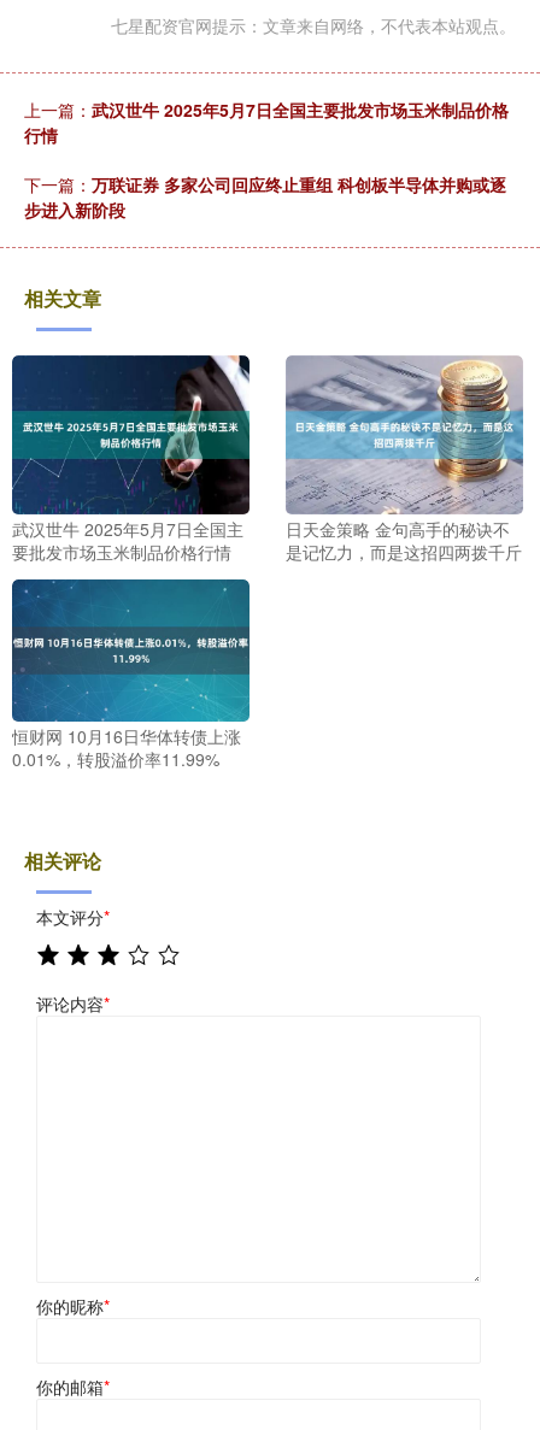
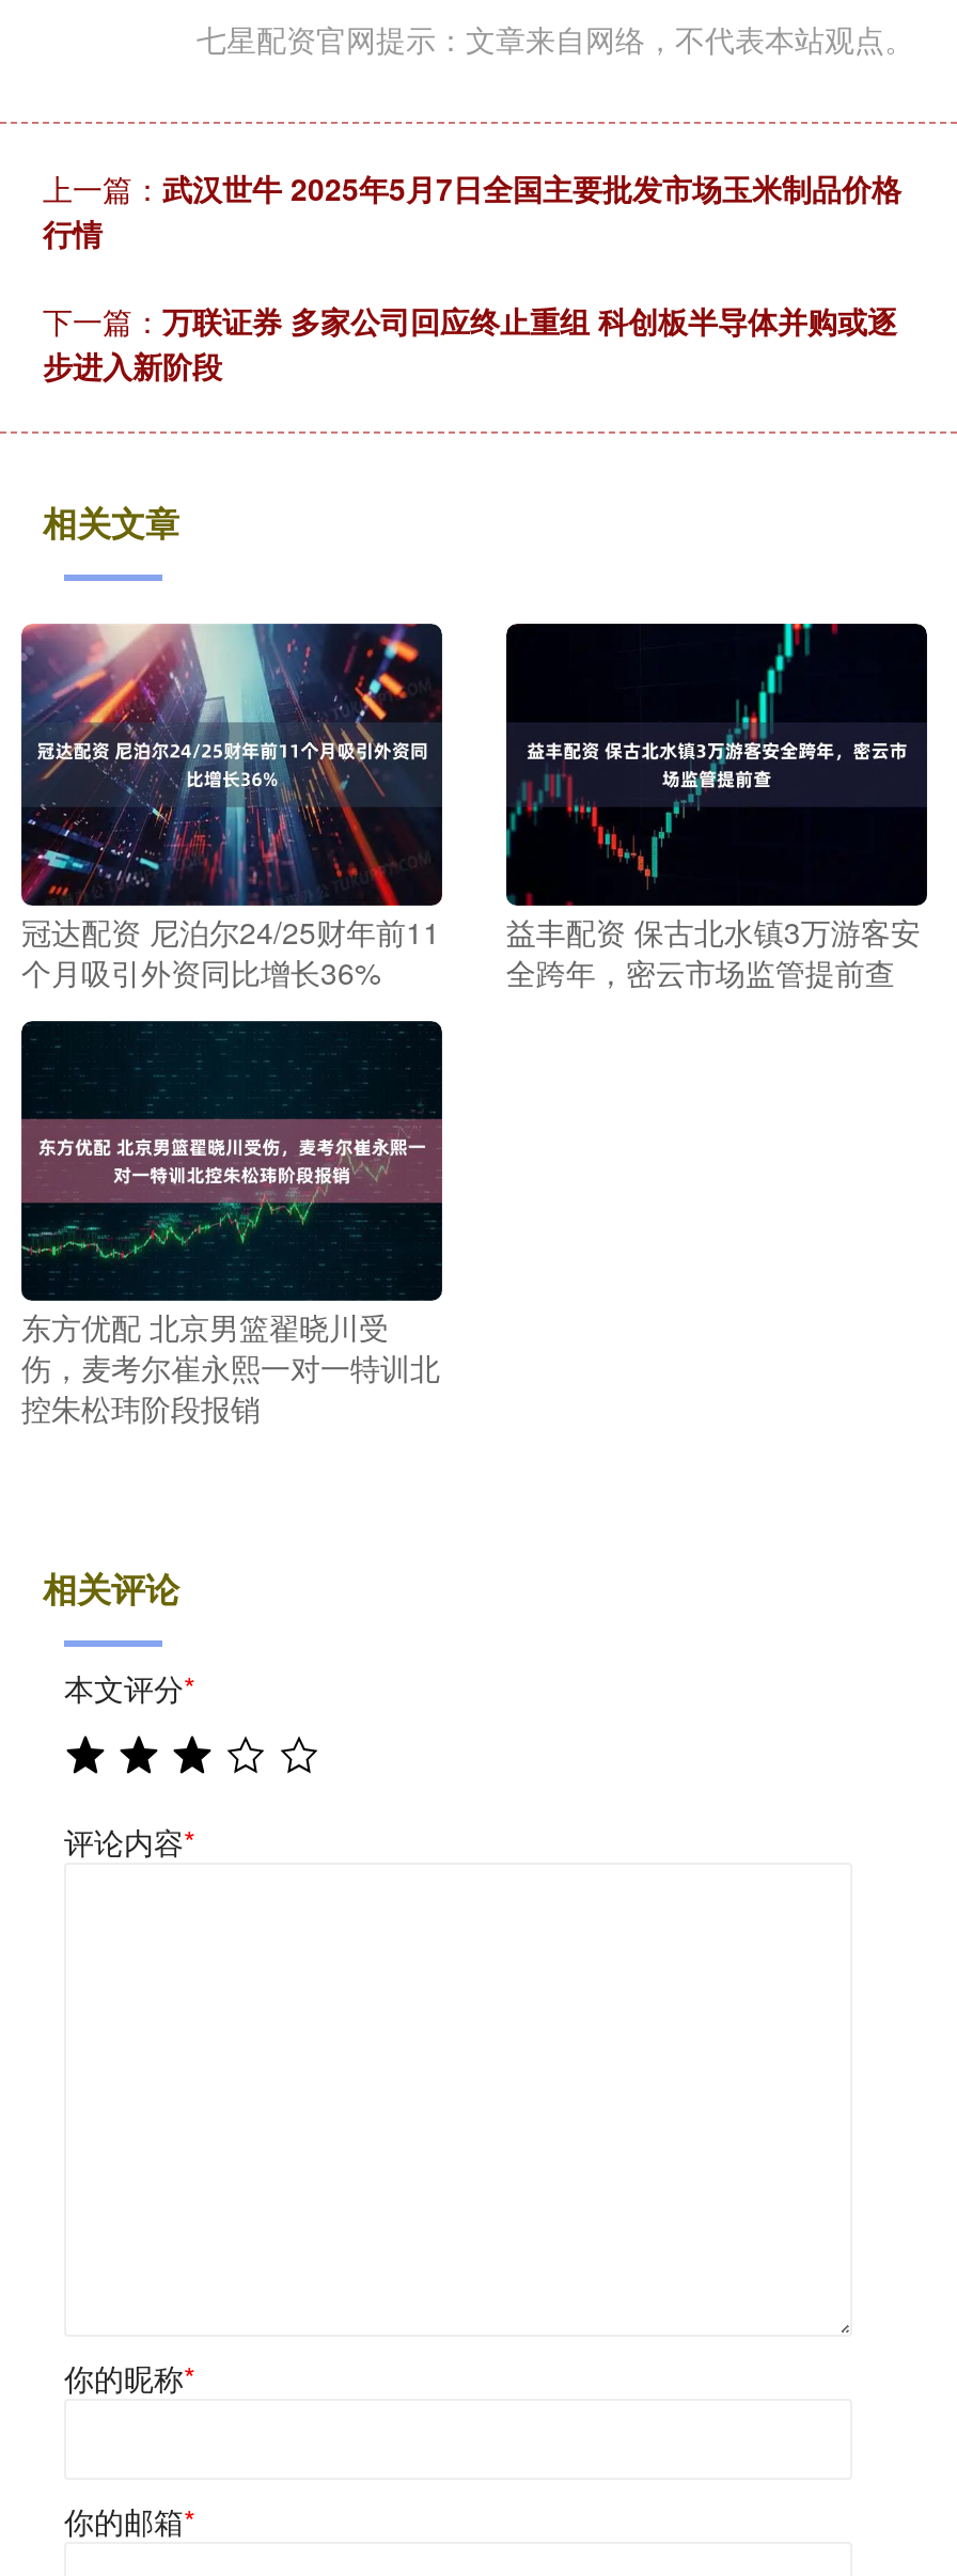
[12,354,251,563] [image] | 武汉世牛 2025年5月7日全国主 | 要批发市场玉米制品价格行情 -> [21,622,444,992] [image] | 冠达配资 尼泊尔24/25财年前11 | 个月吸引外资同比增长36%
[286,355,524,563] [image] | 日天金策略 金句高手的秘诀不 | 是记忆力，而是这招四两拨千斤 -> [504,622,929,992] [image] | 益丰配资 保古北水镇3万游客安 | 全跨年，密云市场监管提前查
[11,578,251,771] [image] | 恒财网 10月16日华体转债上涨 | 0.01%，转股溢价率11.99% -> [21,1077,444,1429] [image] | 东方优配 北京男篮翟晓川受 | 伤，麦考尔崔永熙一对一特训北 | 控朱松玮阶段报销

